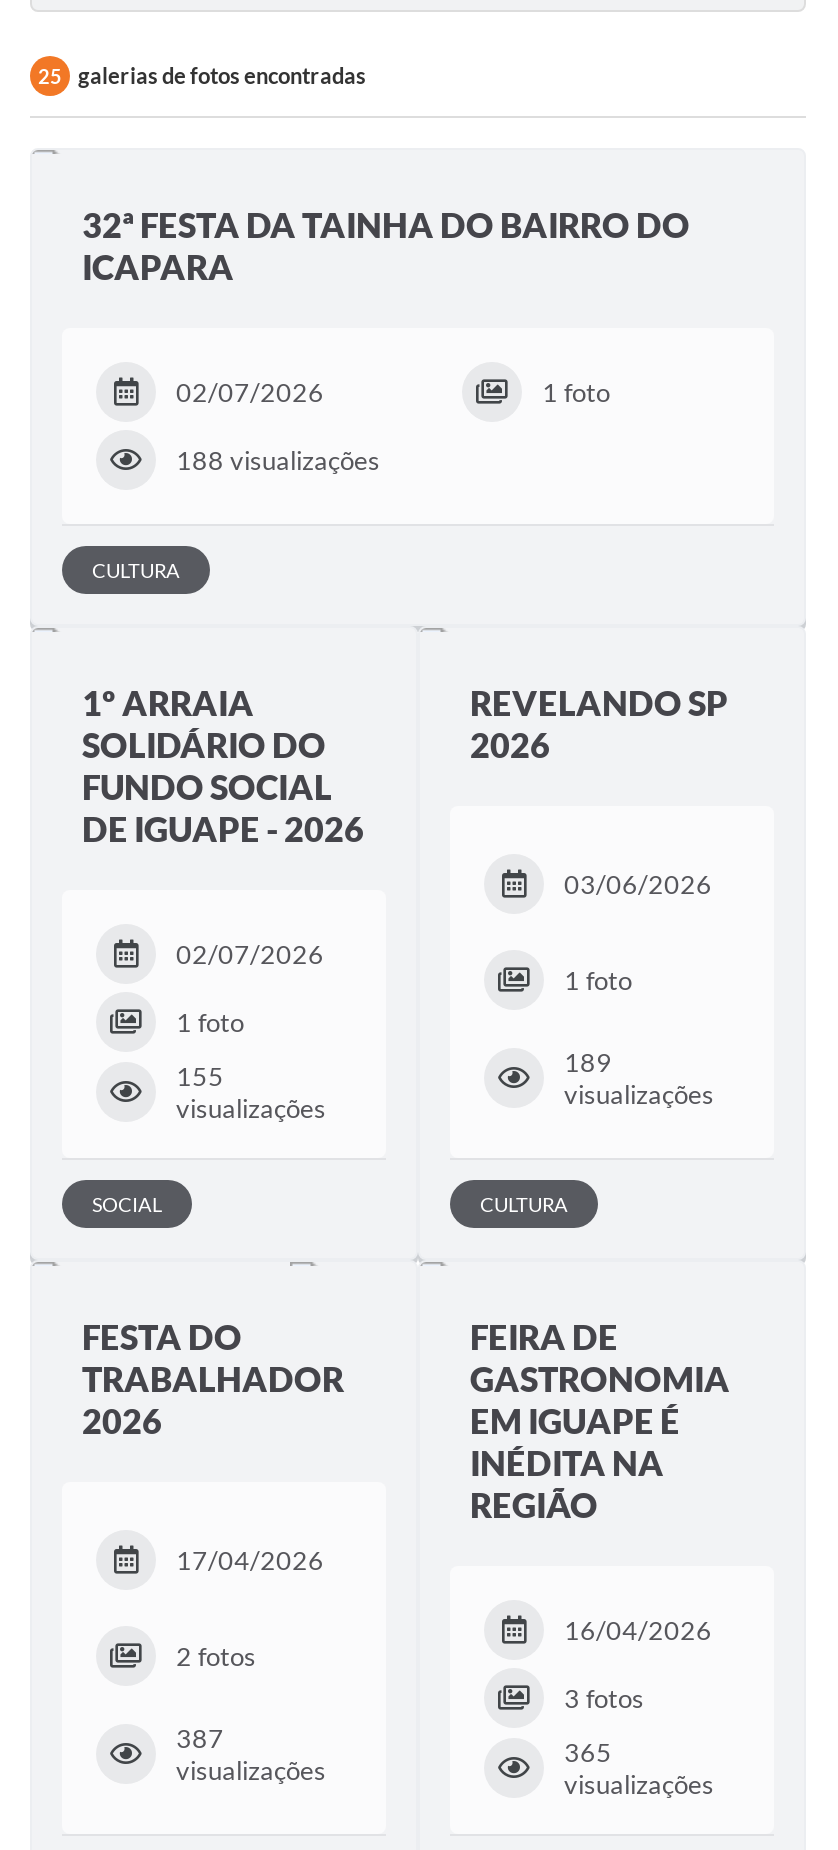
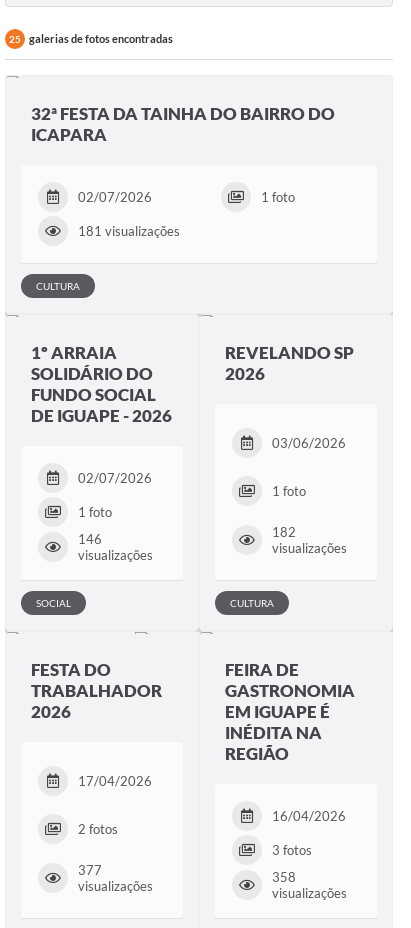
[176,444,380,476] 188 visualizações -> [78,223,180,239] 181 visualizações
[564,1046,612,1078] 189 -> [272,524,296,540] 182
[176,1060,224,1092] 155 -> [78,531,102,547] 146
[176,1722,224,1754] 387 -> [78,862,102,878] 377
[564,1736,612,1768] 365 -> [272,869,296,885] 358

